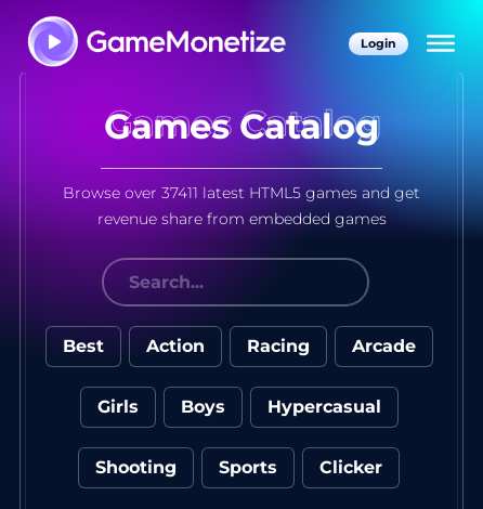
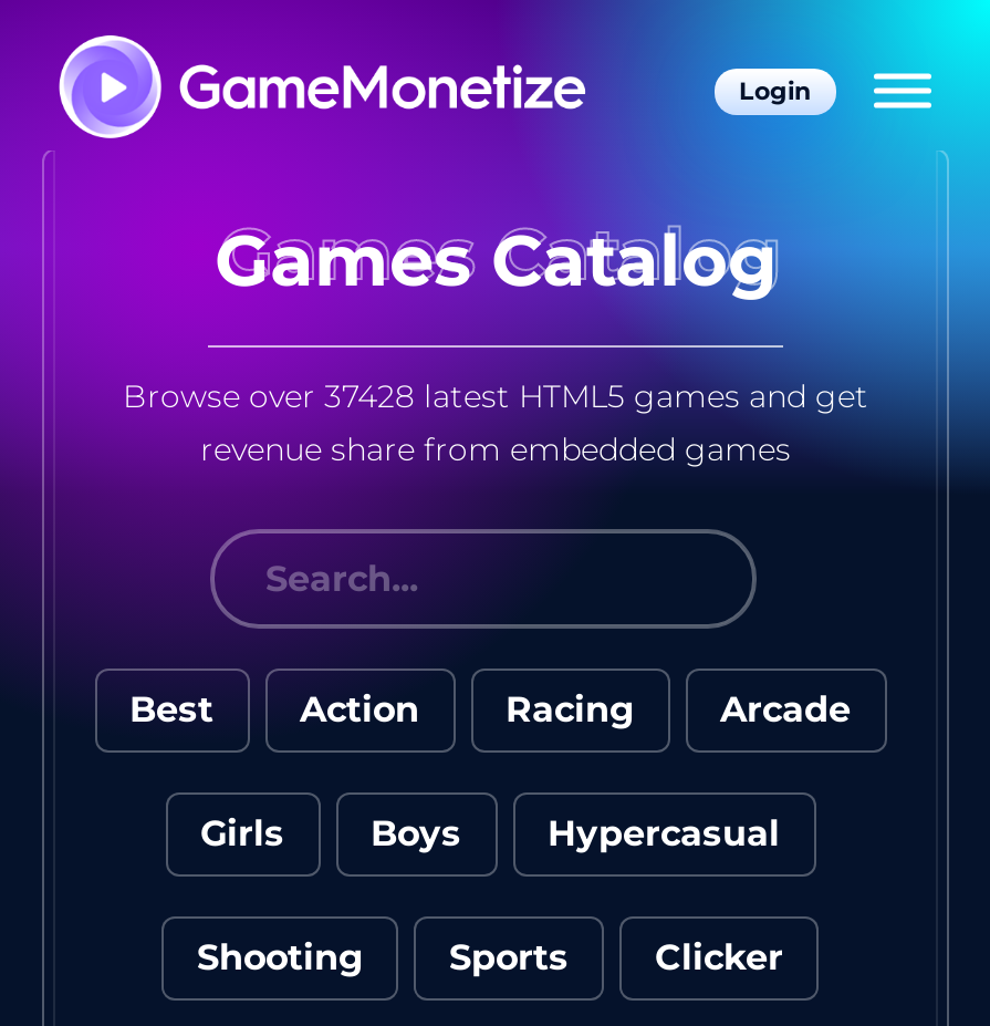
[63,183,420,202] Browse over 37411 latest HTML5 games and get -> [123,376,868,415] Browse over 37428 latest HTML5 games and get

